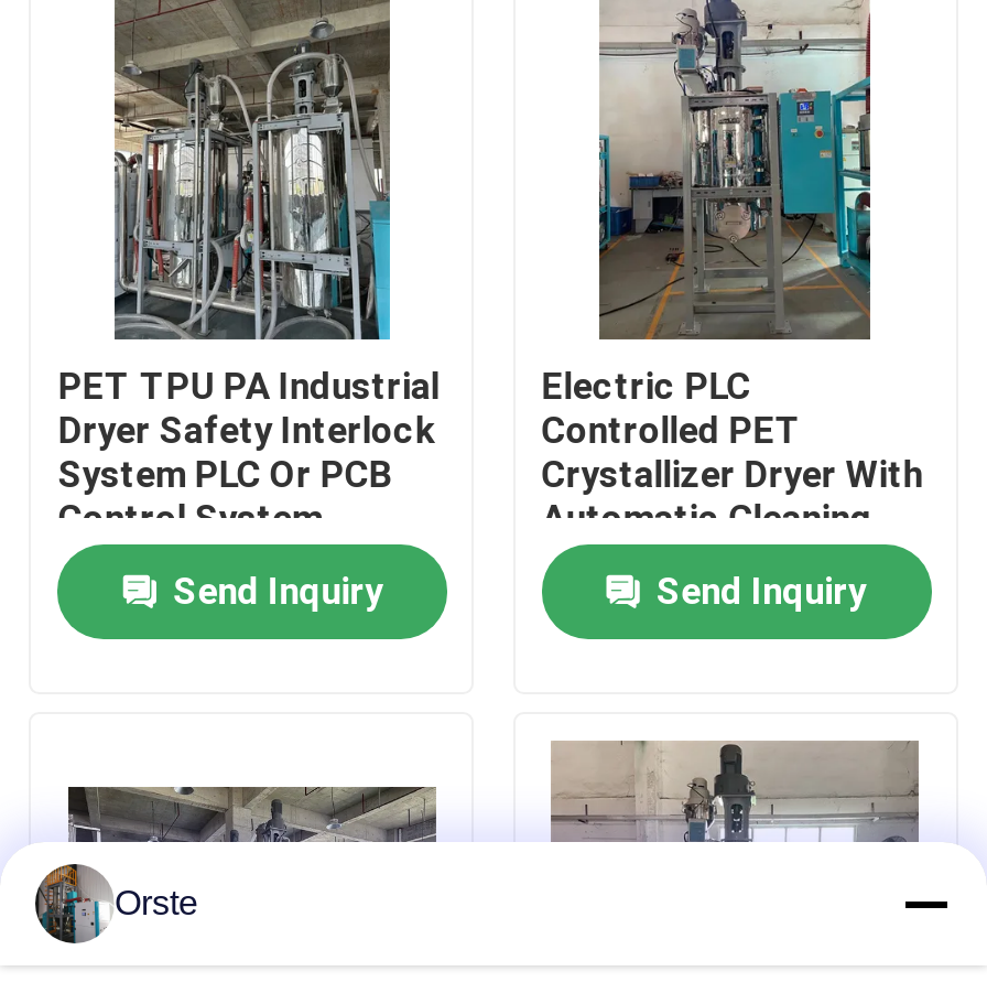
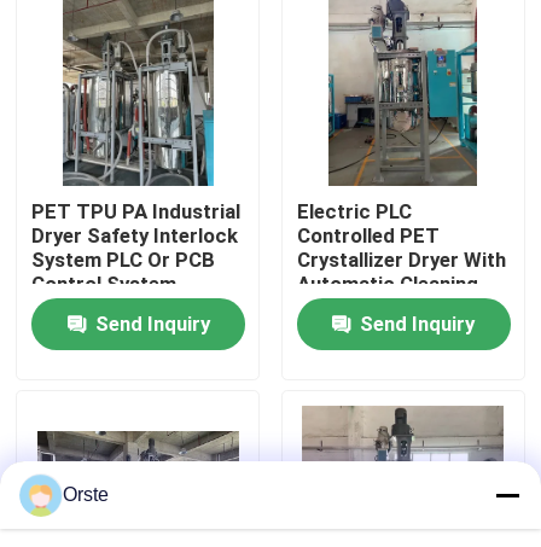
[33,862,108,946] [image] -> [19,473,59,517] [image]

